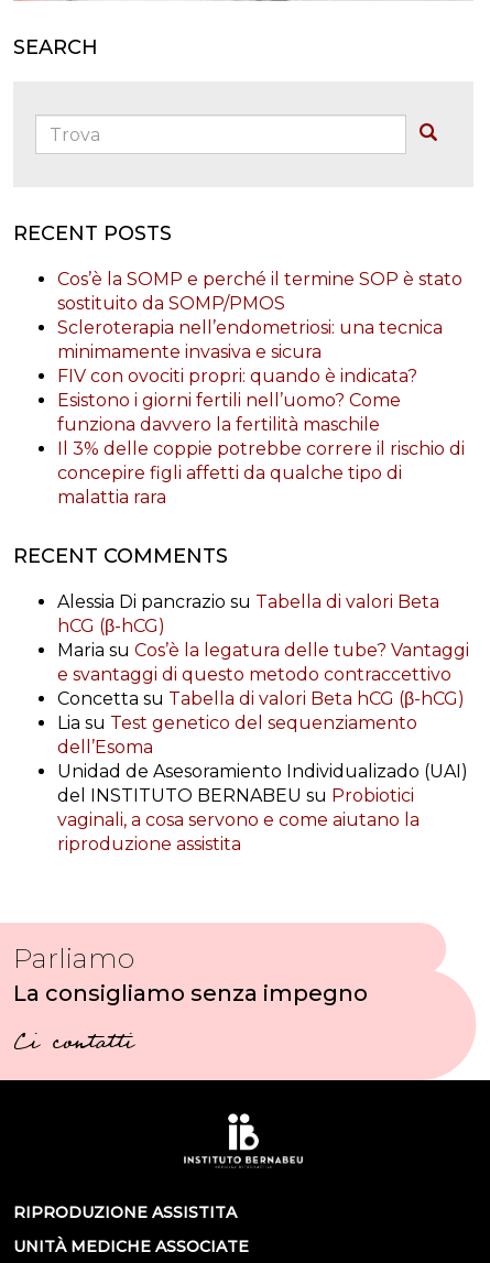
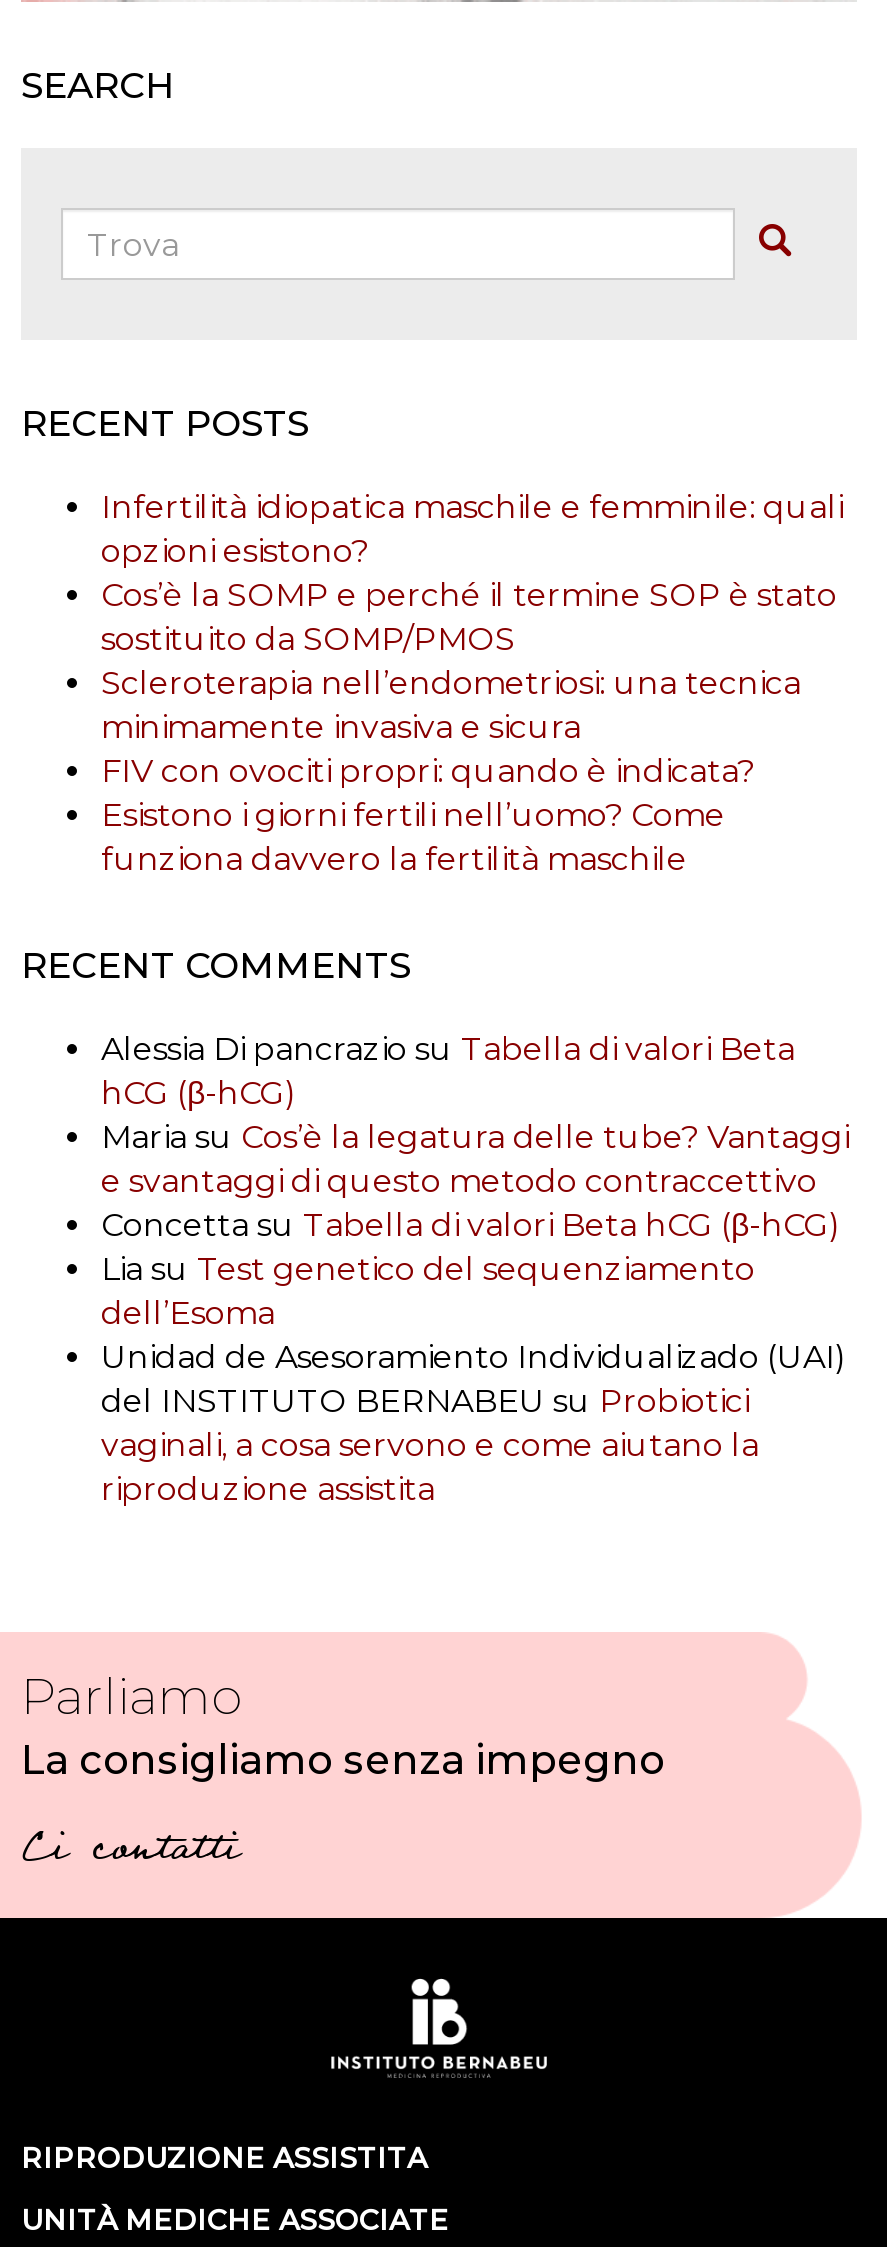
none -> [101,488,843,570] Infertilità idiopatica maschile e femminile: quali | opzioni esistono?
moved [57,269,462,435] -> [101,576,837,878]: Cos’è la SOMP e perché il termine SOP è stato | sostituito da SOMP/PMOS | Scleroterapia nell’endometriosi: una tecnica | minimamente invasiva e sicura | FIV con ovociti propri: quando è indicata? | Esistono i giorni fertili nell’uomo? Come | funziona davvero la fertilità maschile
[57,438,465,508] Il 3% delle coppie potrebbe correre il rischio di | concepire figli affetti da qualche tipo di | malattia rara -> none

